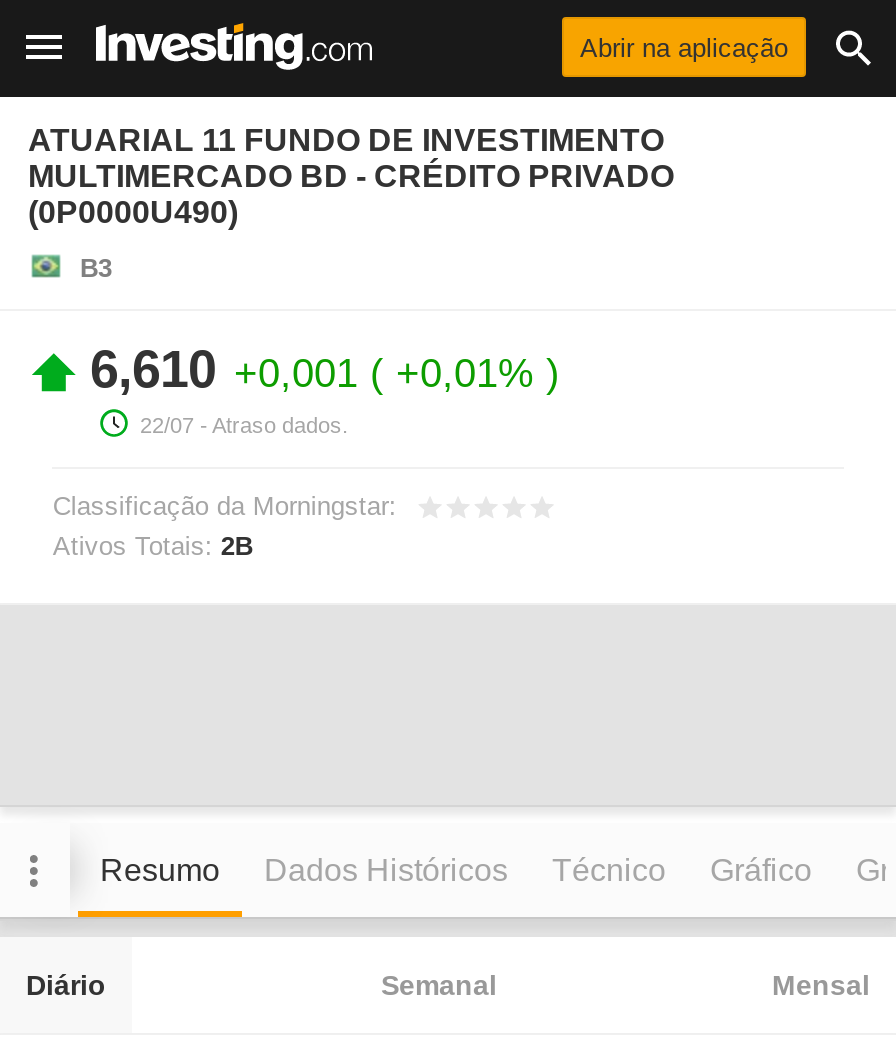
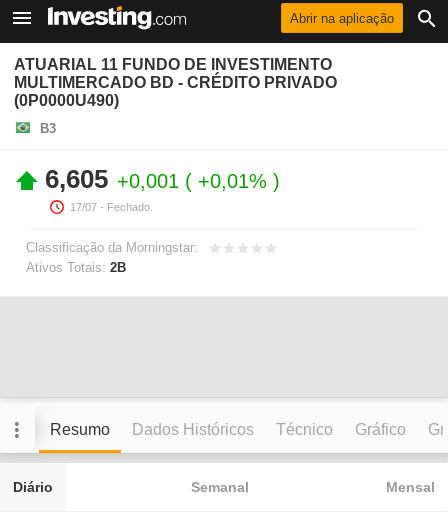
[90,339,546,437] 6,610 +0,001 +0,01% | 22/07 - Atraso dados. -> [45,164,273,213] 6,605 +0,001 +0,01% | 17/07 - Fechado.

